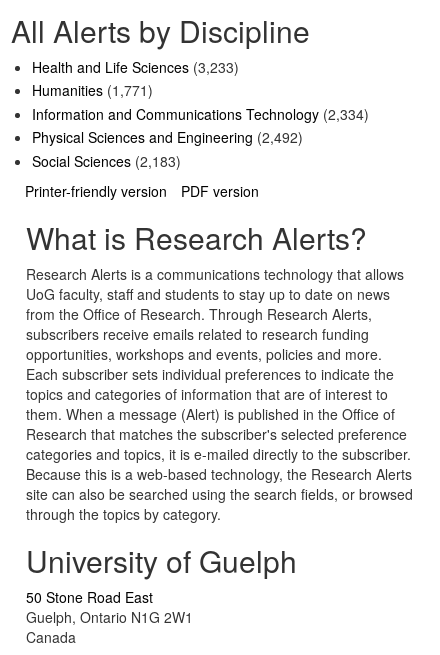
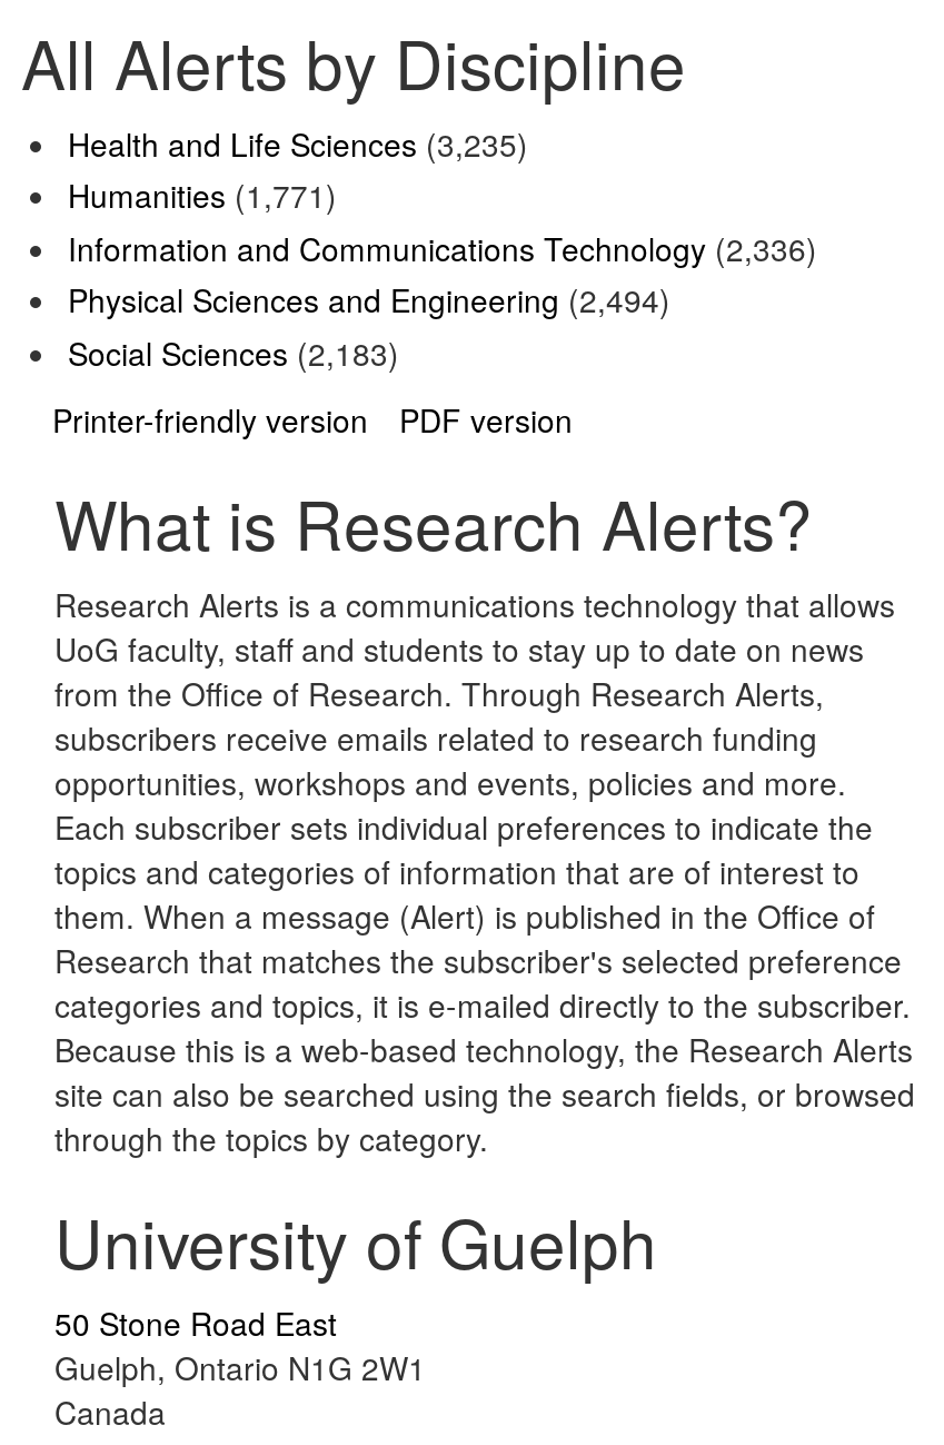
[32,57,239,77] Health and Life Sciences (3,233) -> [68,121,528,165] Health and Life Sciences (3,235)
[32,104,369,124] Information and Communications Technology (2,334) -> [68,225,817,270] Information and Communications Technology (2,336)
[32,127,303,147] Physical Sciences and Engineering (2,492) -> [68,277,670,322] Physical Sciences and Engineering (2,494)

